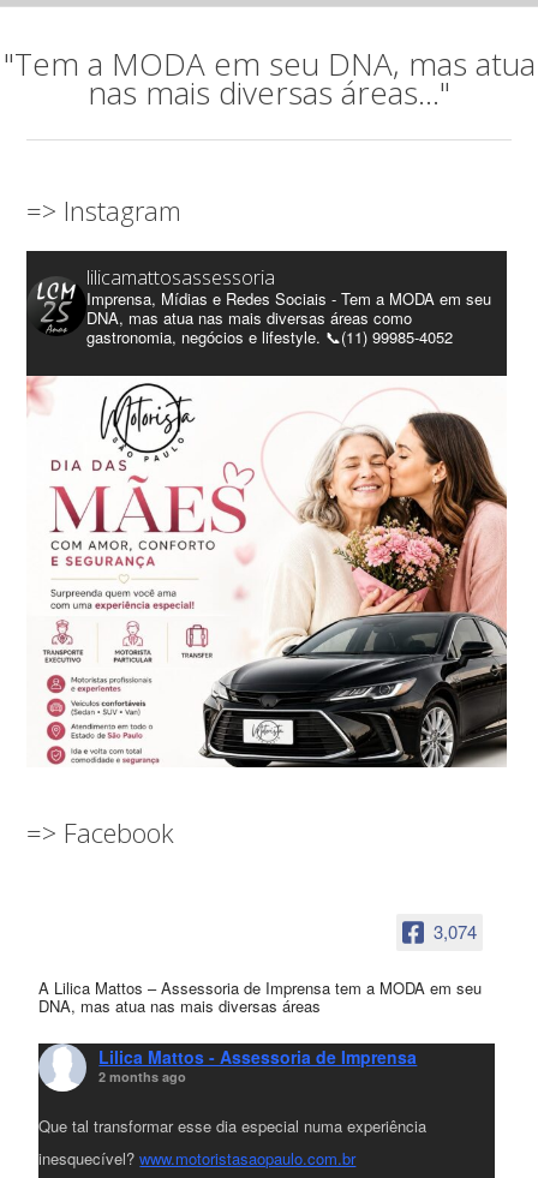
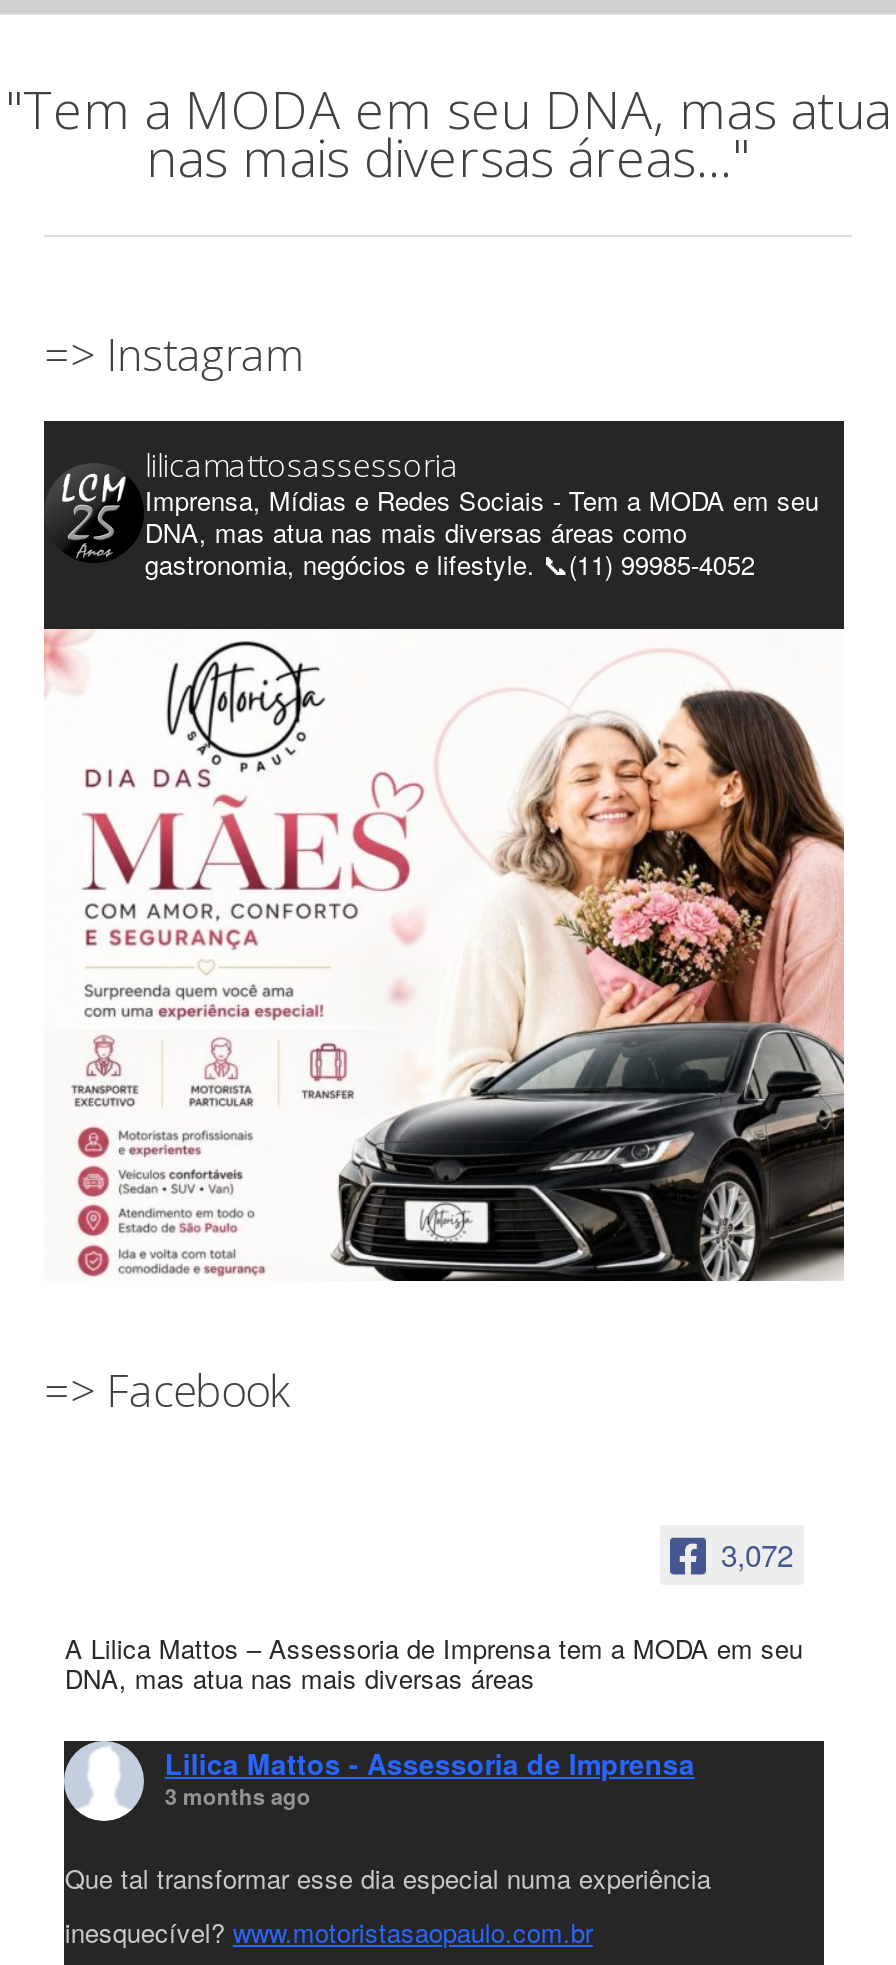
[433,919,476,944] 3,074 -> [721,1533,793,1575] 3,072
[99,1067,187,1085] 2 months ago -> [165,1780,311,1810] 3 months ago

